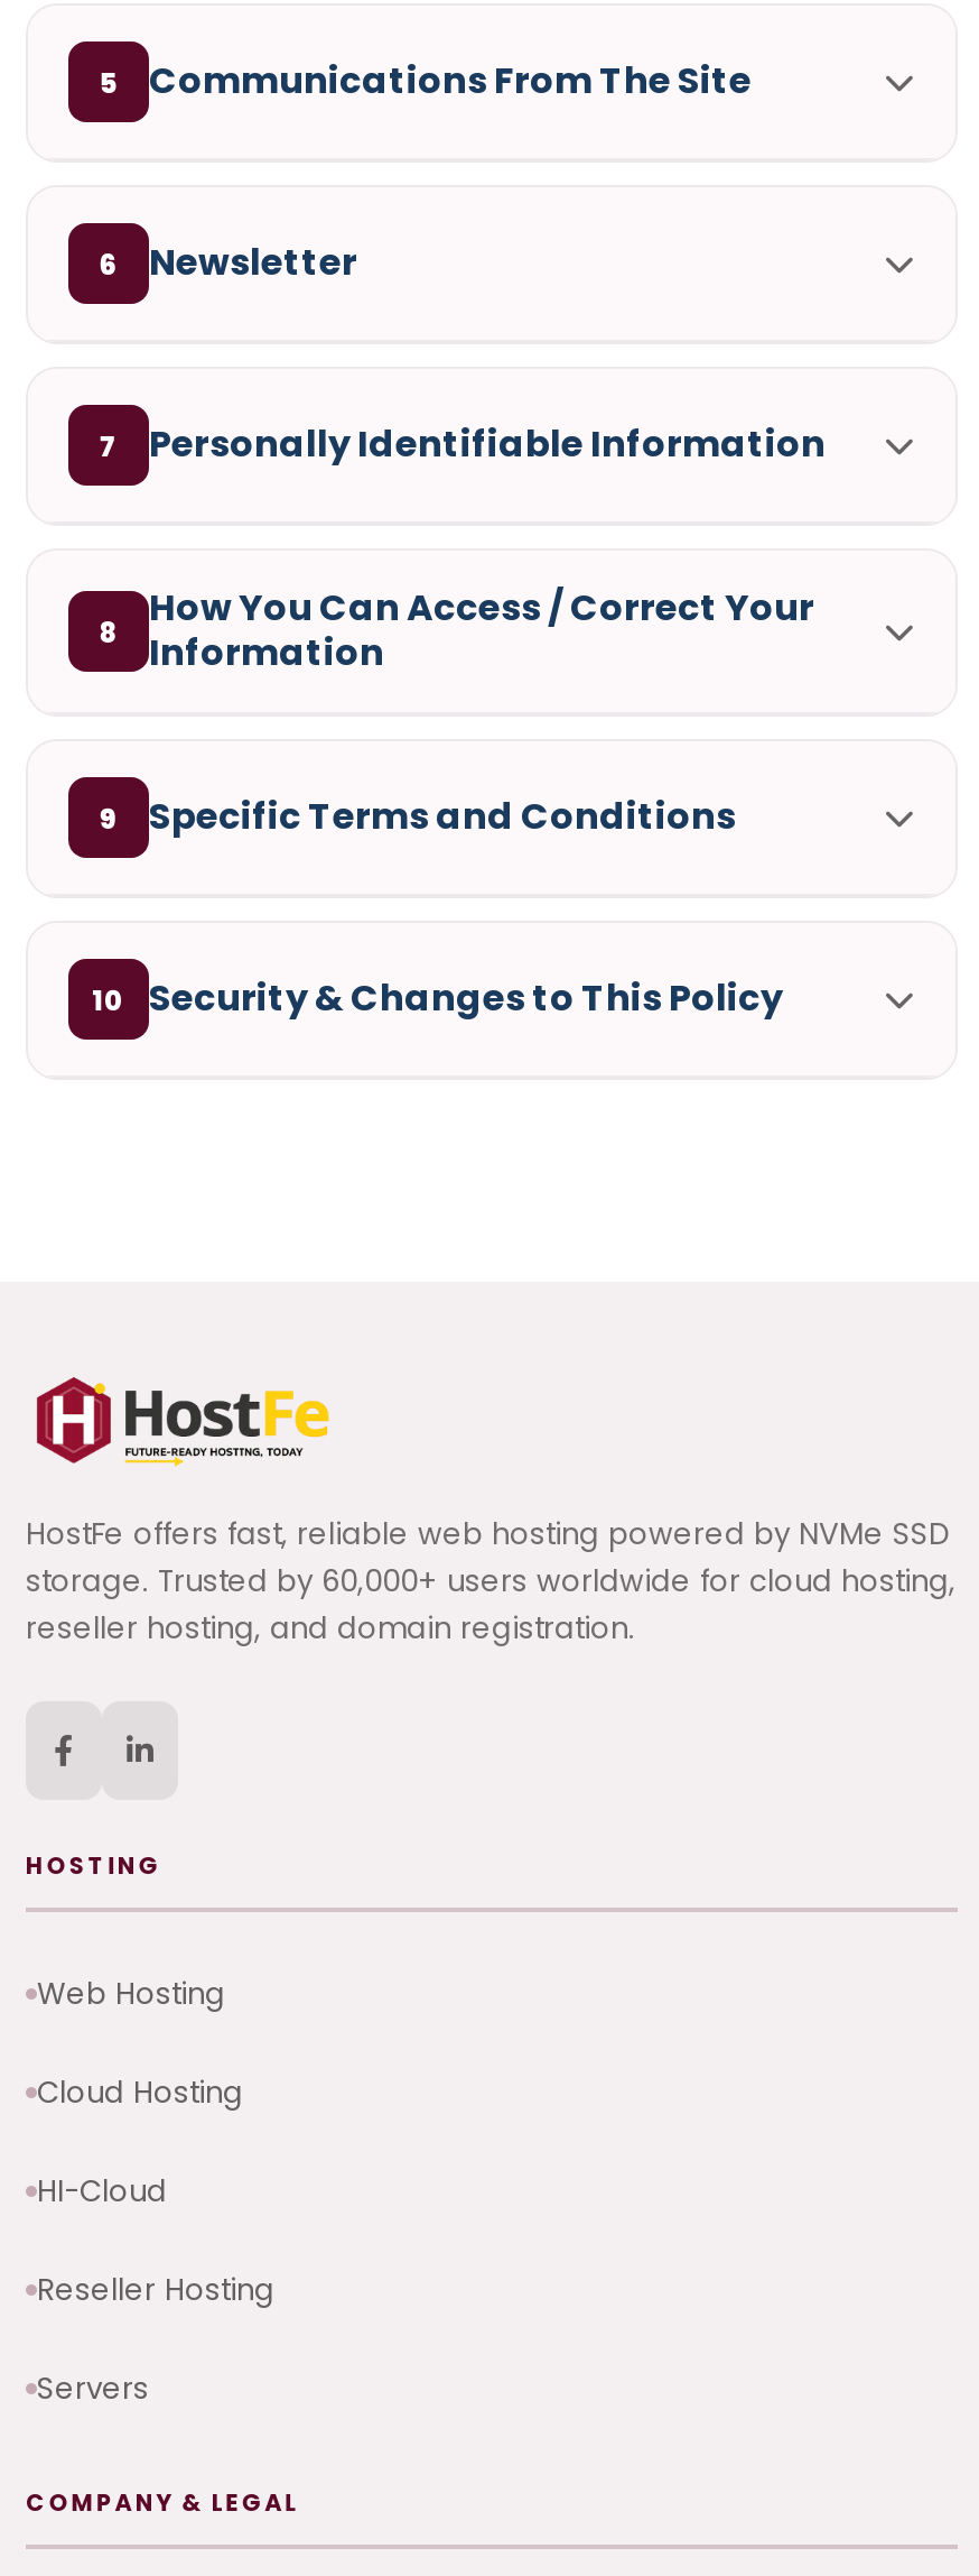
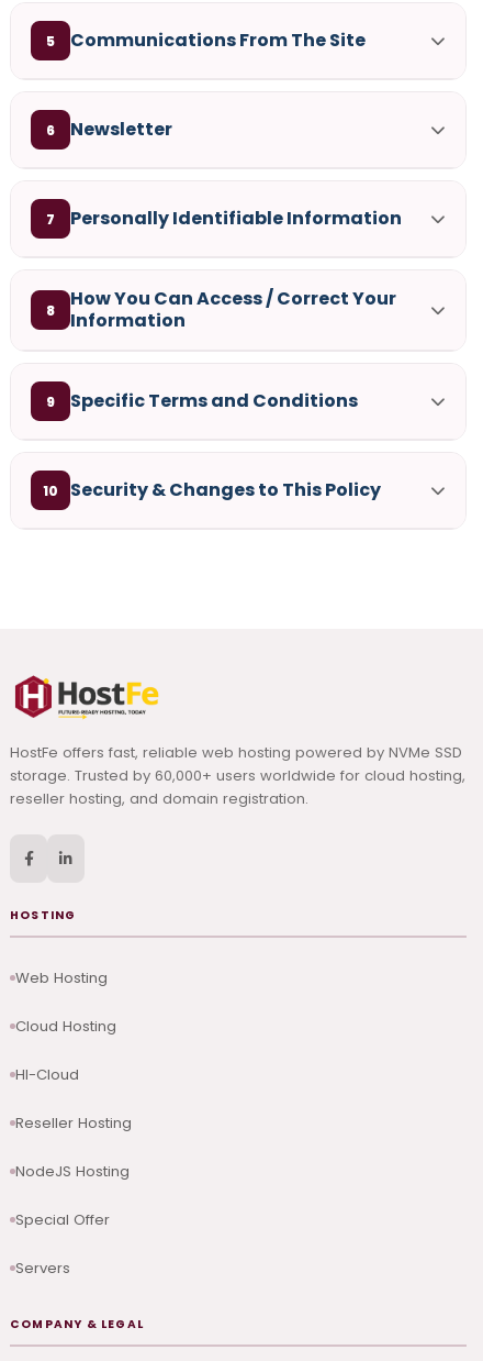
none -> [15,1160,130,1230] NodeJS Hosting | Special Offer

